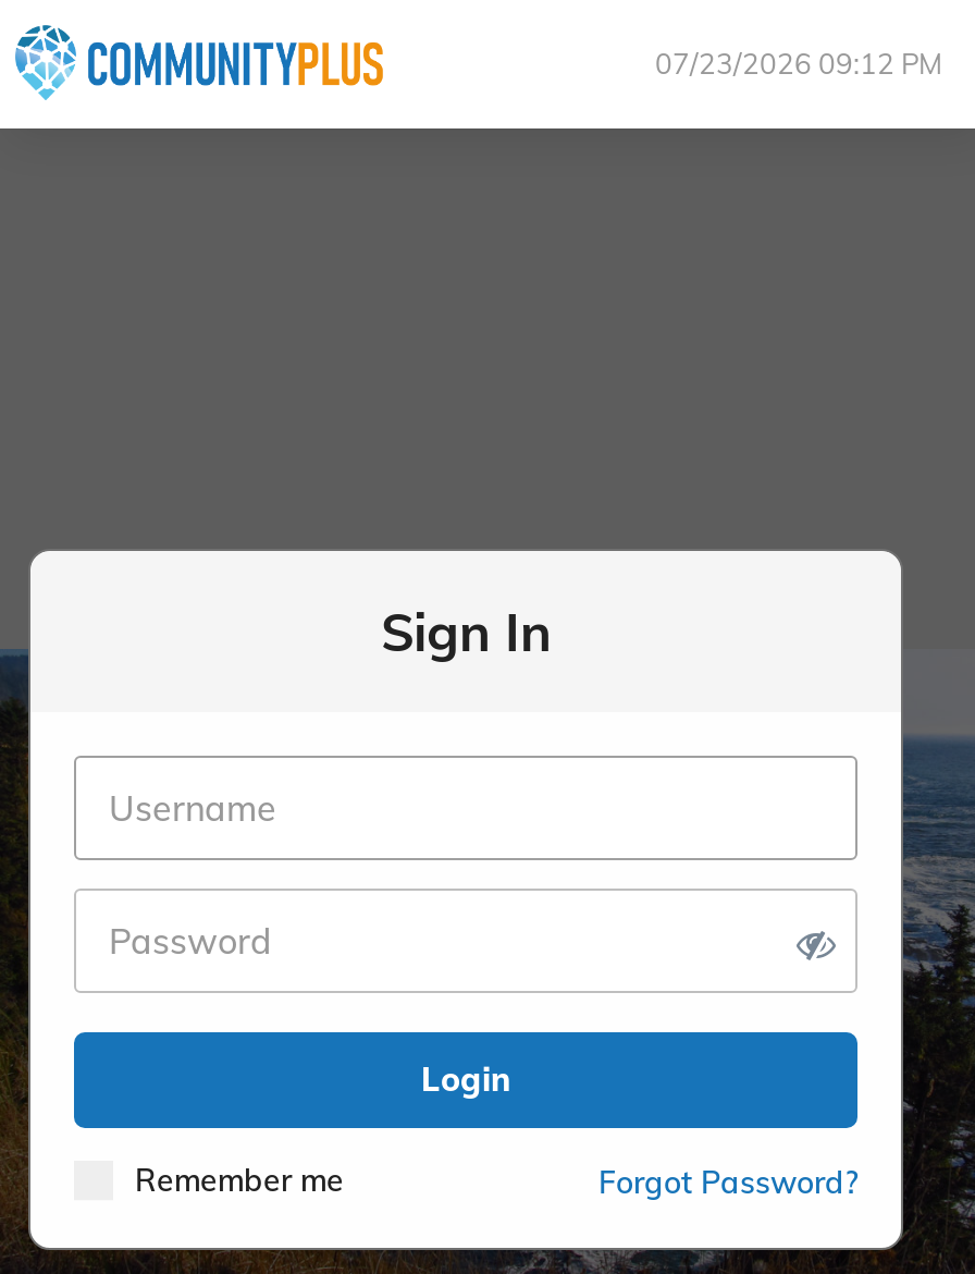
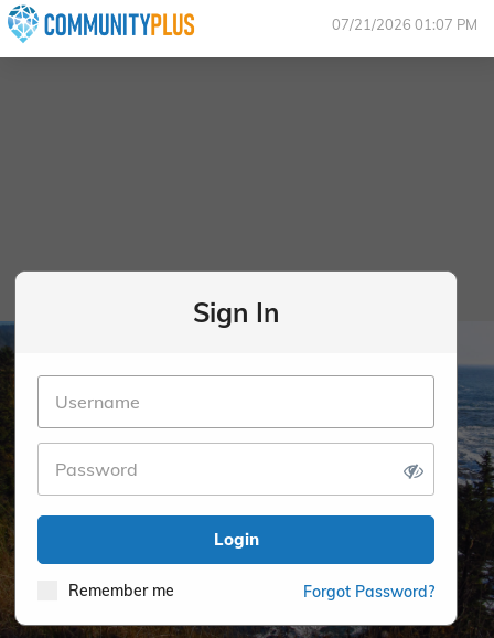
[655,46,942,81] 07/23/2026 09:12 PM -> [332,15,477,33] 07/21/2026 01:07 PM

